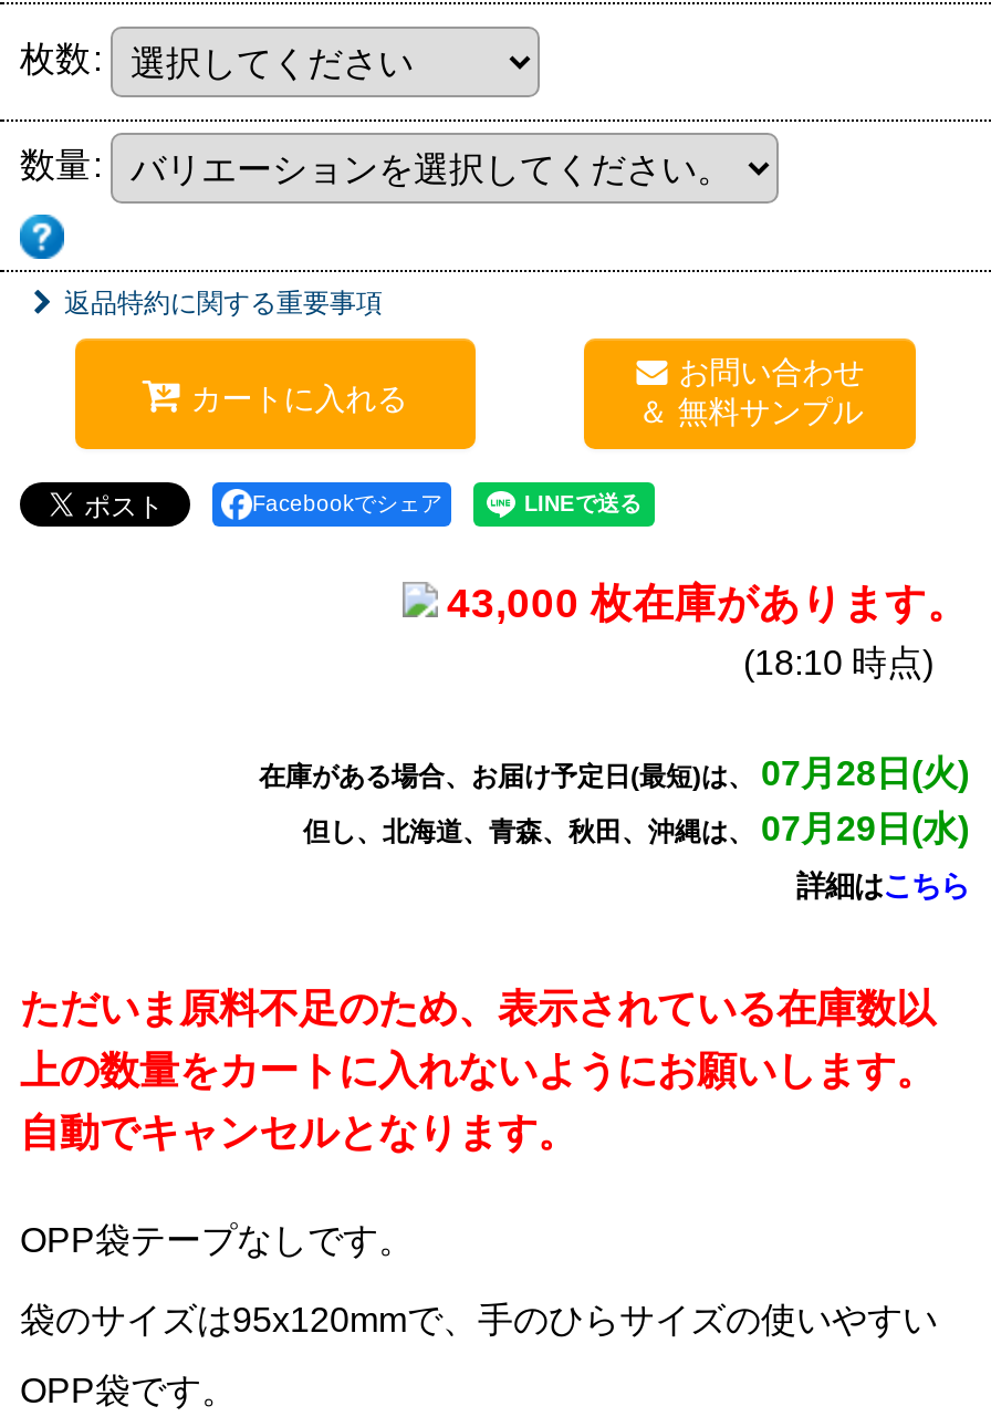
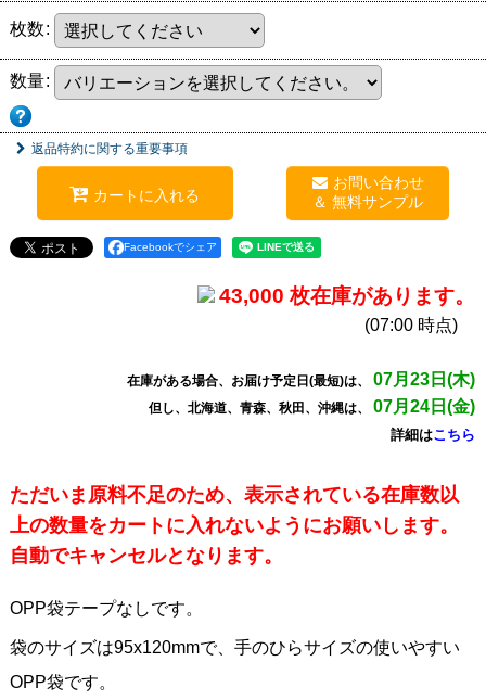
[743,644,969,681] (18:10 時点) -> [364,316,475,334] (07:00 時点)
[259,754,969,792] 在庫がある場合、お届け予定日(最短)は、07月28日(火) -> [127,370,475,389] 在庫がある場合、お届け予定日(最短)は、07月23日(木)
[303,810,969,847] 但し、北海道、青森、秋田、沖縄は、07月29日(水) -> [149,397,475,416] 但し、北海道、青森、秋田、沖縄は、07月24日(金)

